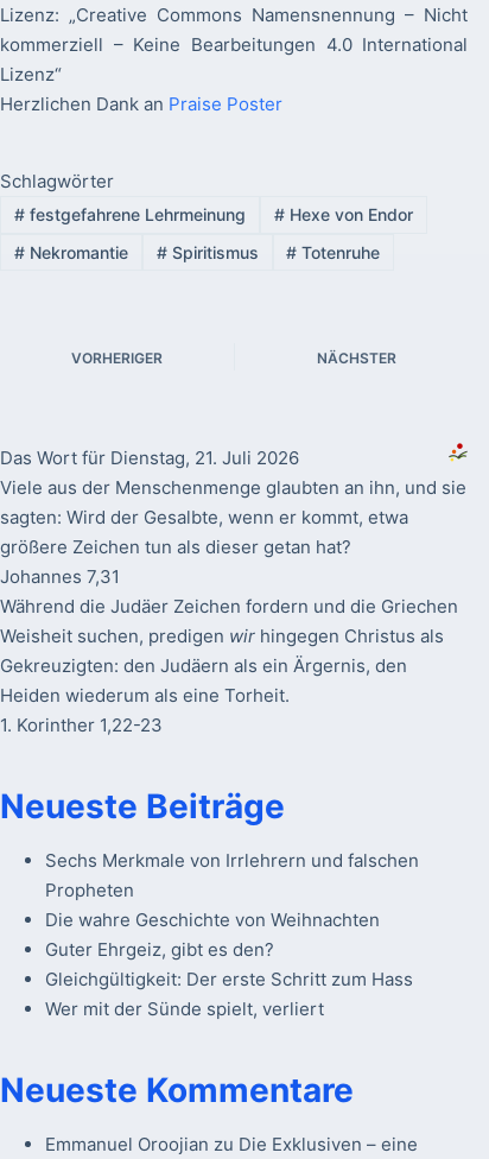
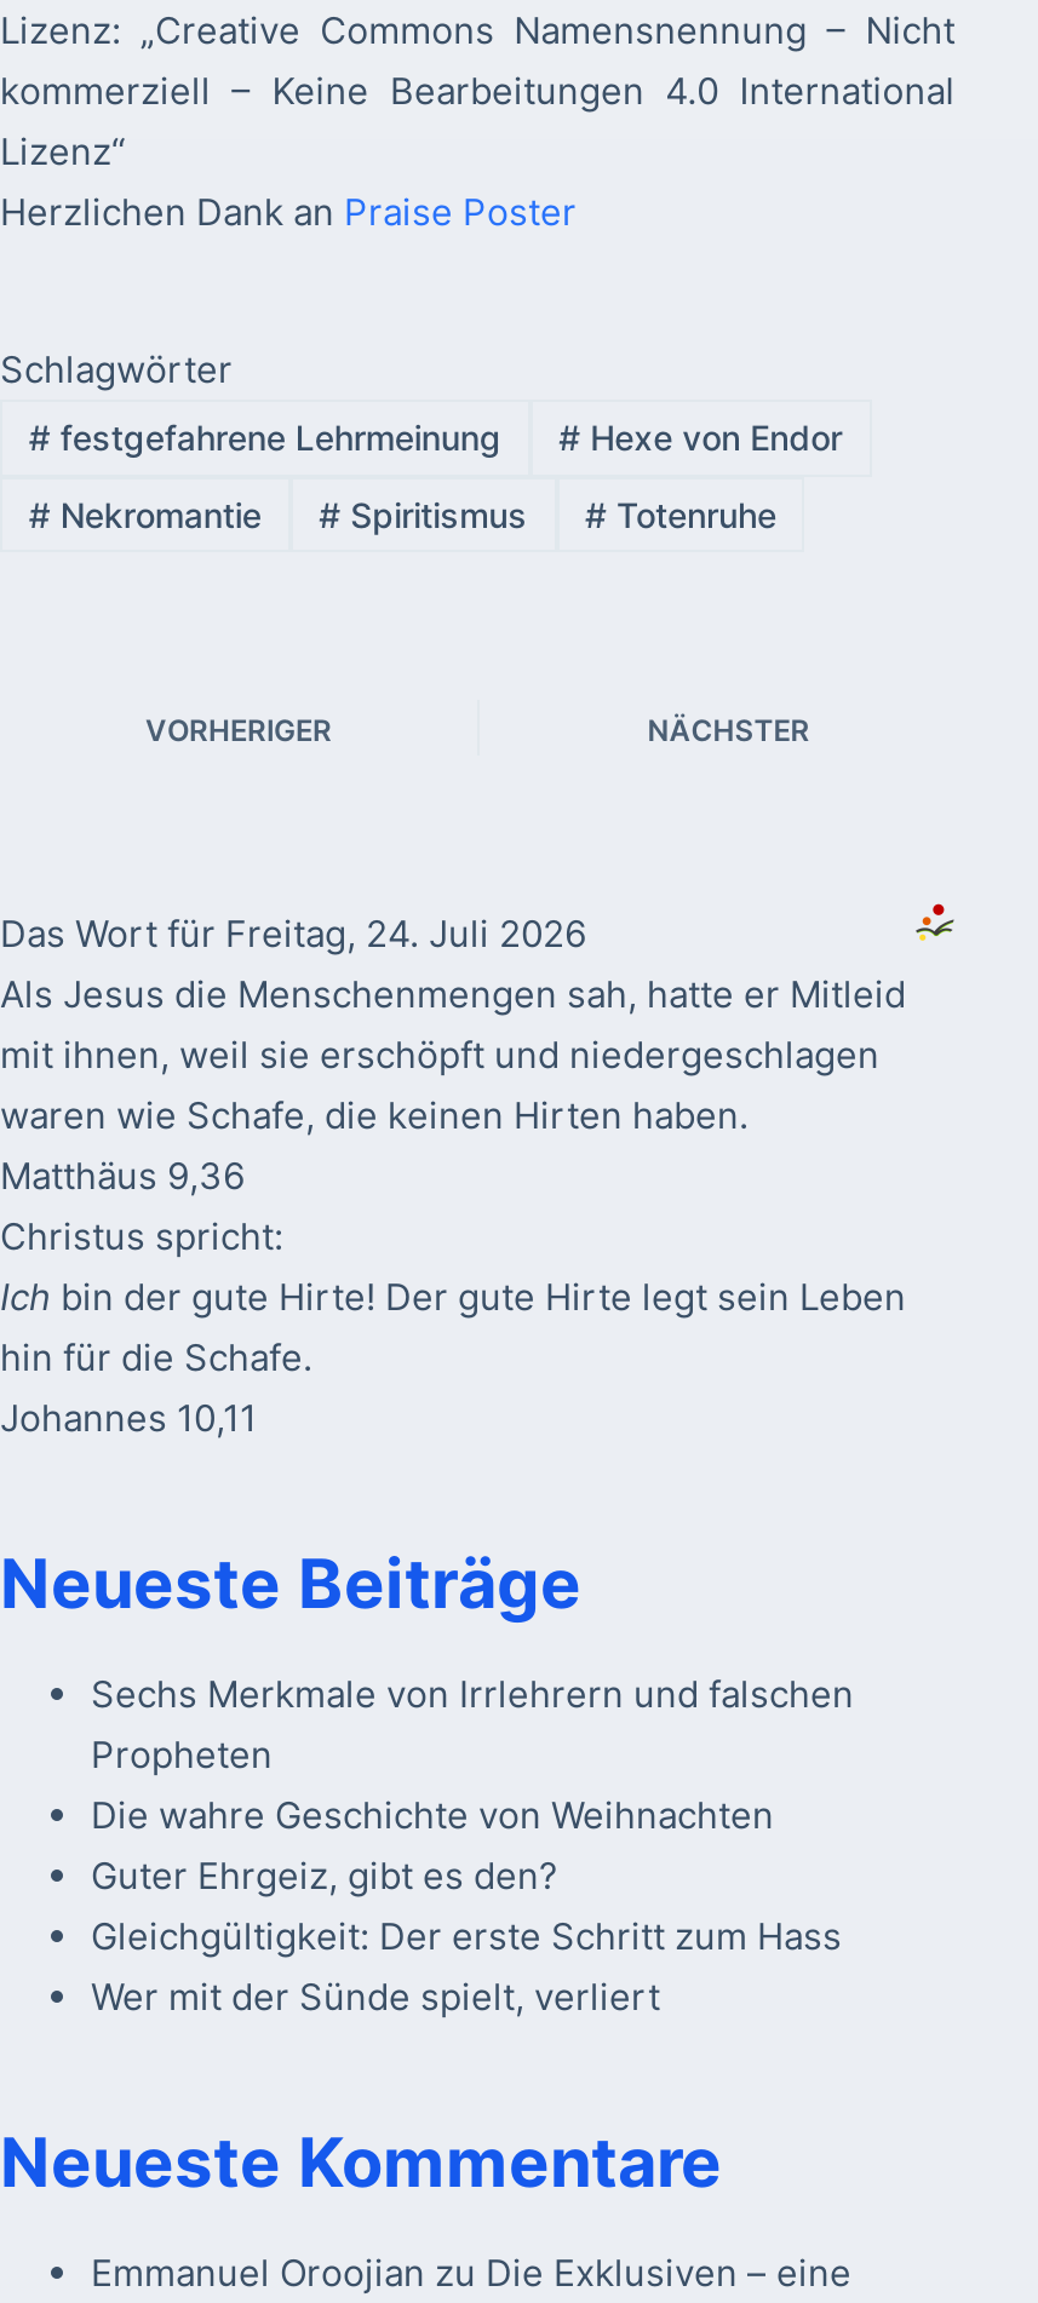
[0,446,466,736] Das Wort für Dienstag, 21. Juli 2026 | Viele aus der Menschenmenge glaubten an ihn, und sie | sagten: Wird der Gesalbte, wenn er kommt, etwa | größere Zeichen tun als dieser getan hat? | Johannes 7,31 | Während die Judäer Zeichen fordern und die Griechen | Weisheit suchen, predigen wir hingegen Christus als | Gekreuzigten: den Judäern als ein Ärgernis, den | Heiden wiederum als eine Torheit. | 1. Korinther 1,22-23 -> [0,910,906,1441] Das Wort für Freitag, 24. Juli 2026 | Als Jesus die Menschenmengen sah, hatte er Mitleid | mit ihnen, weil sie erschöpft und niedergeschlagen | waren wie Schafe, die keinen Hirten haben. | Matthäus 9,36 | Christus spricht: | Ich bin der gute Hirte! Der gute Hirte legt sein Leben | hin für die Schafe. | Johannes 10,11

